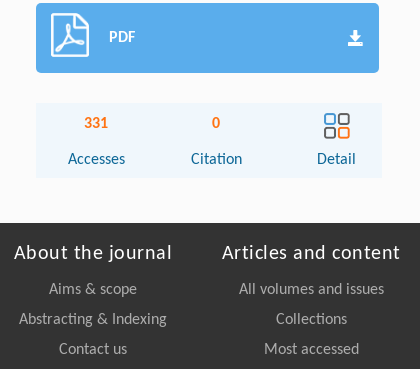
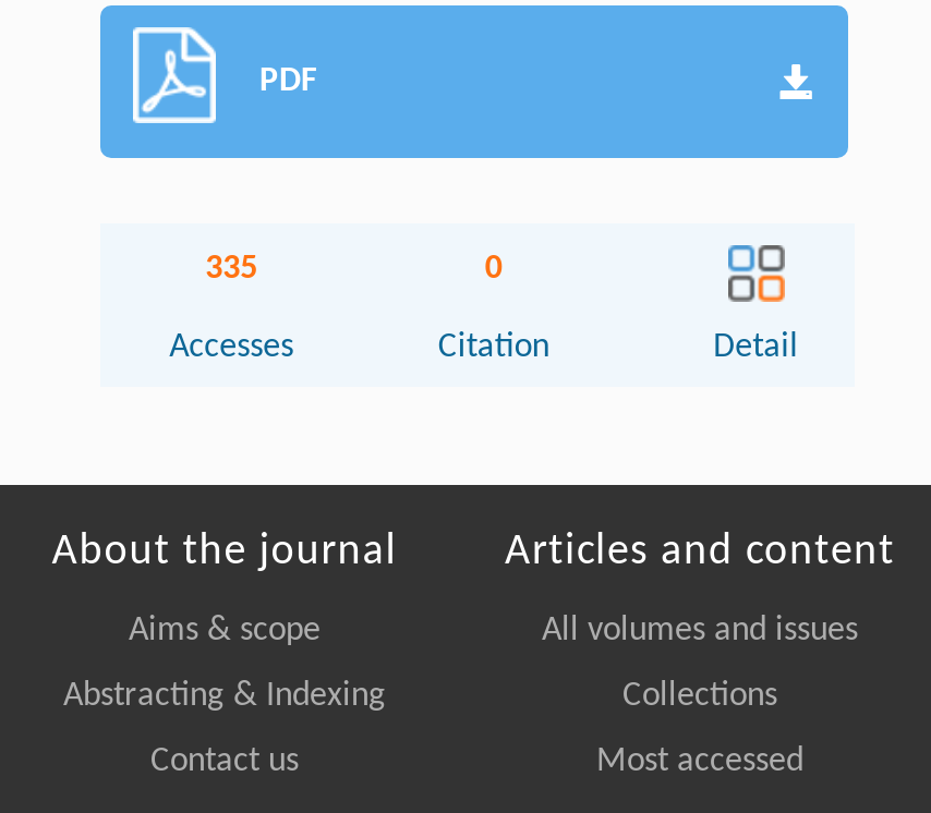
[84,116,108,132] 331 -> [205,252,257,287] 335

